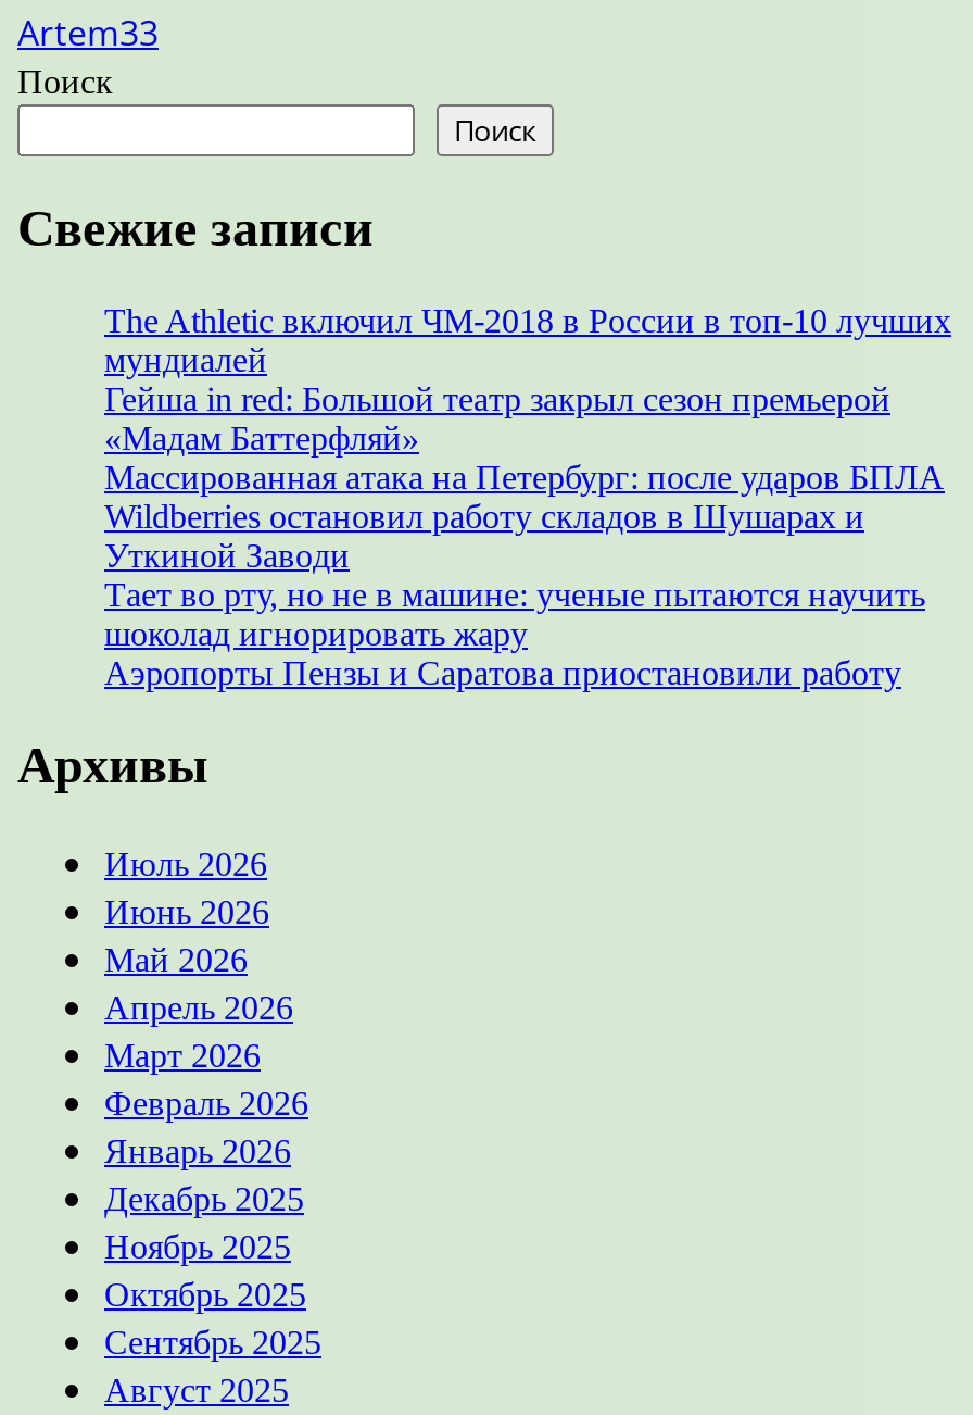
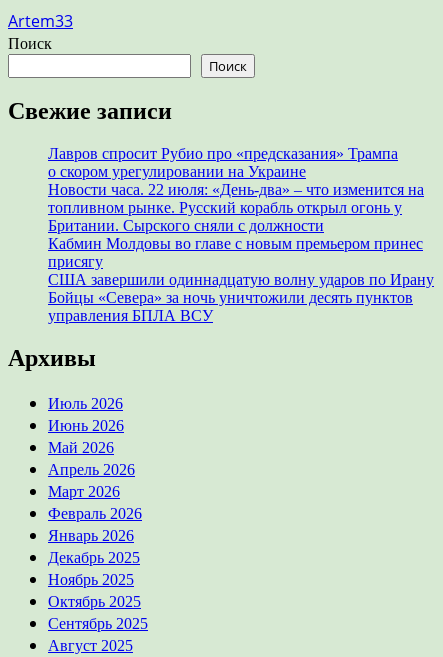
[104,302,951,691] The Athletic включил ЧМ-2018 в России в топ-10 лучших | мундиалей | Гейша in red: Большой театр закрыл сезон премьерой | «Мадам Баттерфляй» | Массированная атака на Петербург: после ударов БПЛА | Wildberries остановил работу складов в Шушарах и | Уткиной Заводи | Тает во рту, но не в машине: ученые пытаются научить | шоколад игнорировать жару | Аэропорты Пензы и Саратова приостановили работу -> [48,145,434,324] Лавров спросит Рубио про «предсказания» Трампа | о скором урегулировании на Украине | Новости часа. 22 июля: «День-два» – что изменится на | топливном рынке. Русский корабль открыл огонь у | Британии. Сырского сняли с должности | Кабмин Молдовы во главе с новым премьером принес | присягу | США завершили одиннадцатую волну ударов по Ирану | Бойцы «Севера» за ночь уничтожили десять пунктов | управления БПЛА ВСУ

